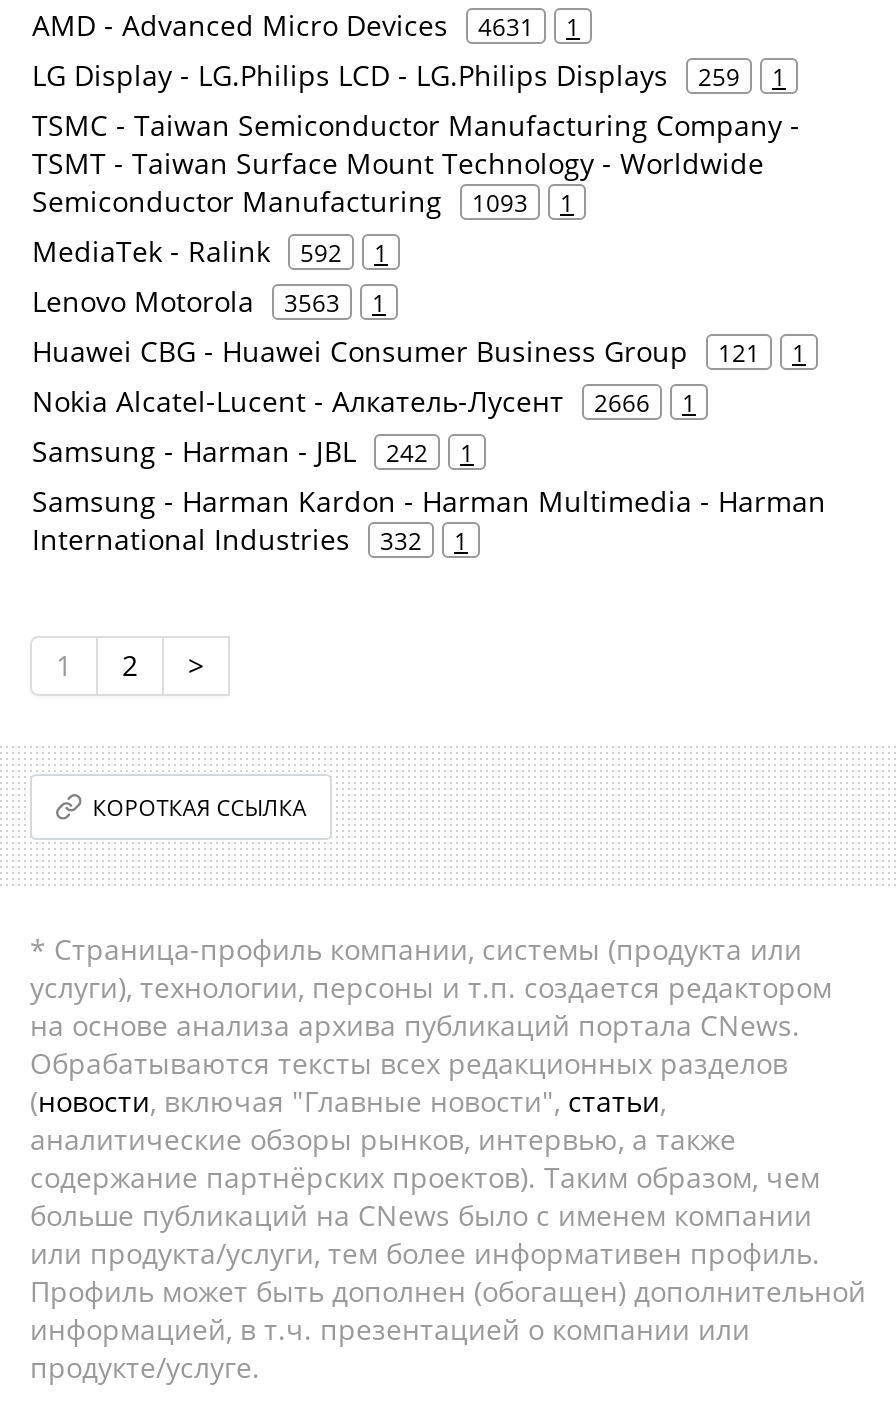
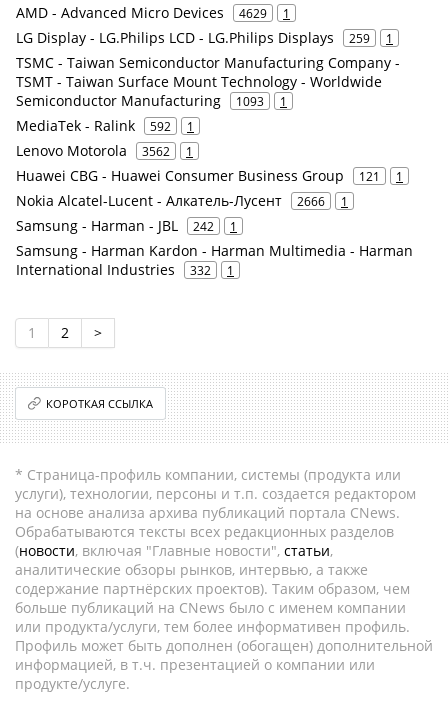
[32,6,580,44] AMD - Advanced Micro Devices 4631 1 -> [16,3,290,22] AMD - Advanced Micro Devices 4629 1
[32,282,386,320] Lenovo Motorola 3563 1 -> [16,141,193,160] Lenovo Motorola 3562 1

